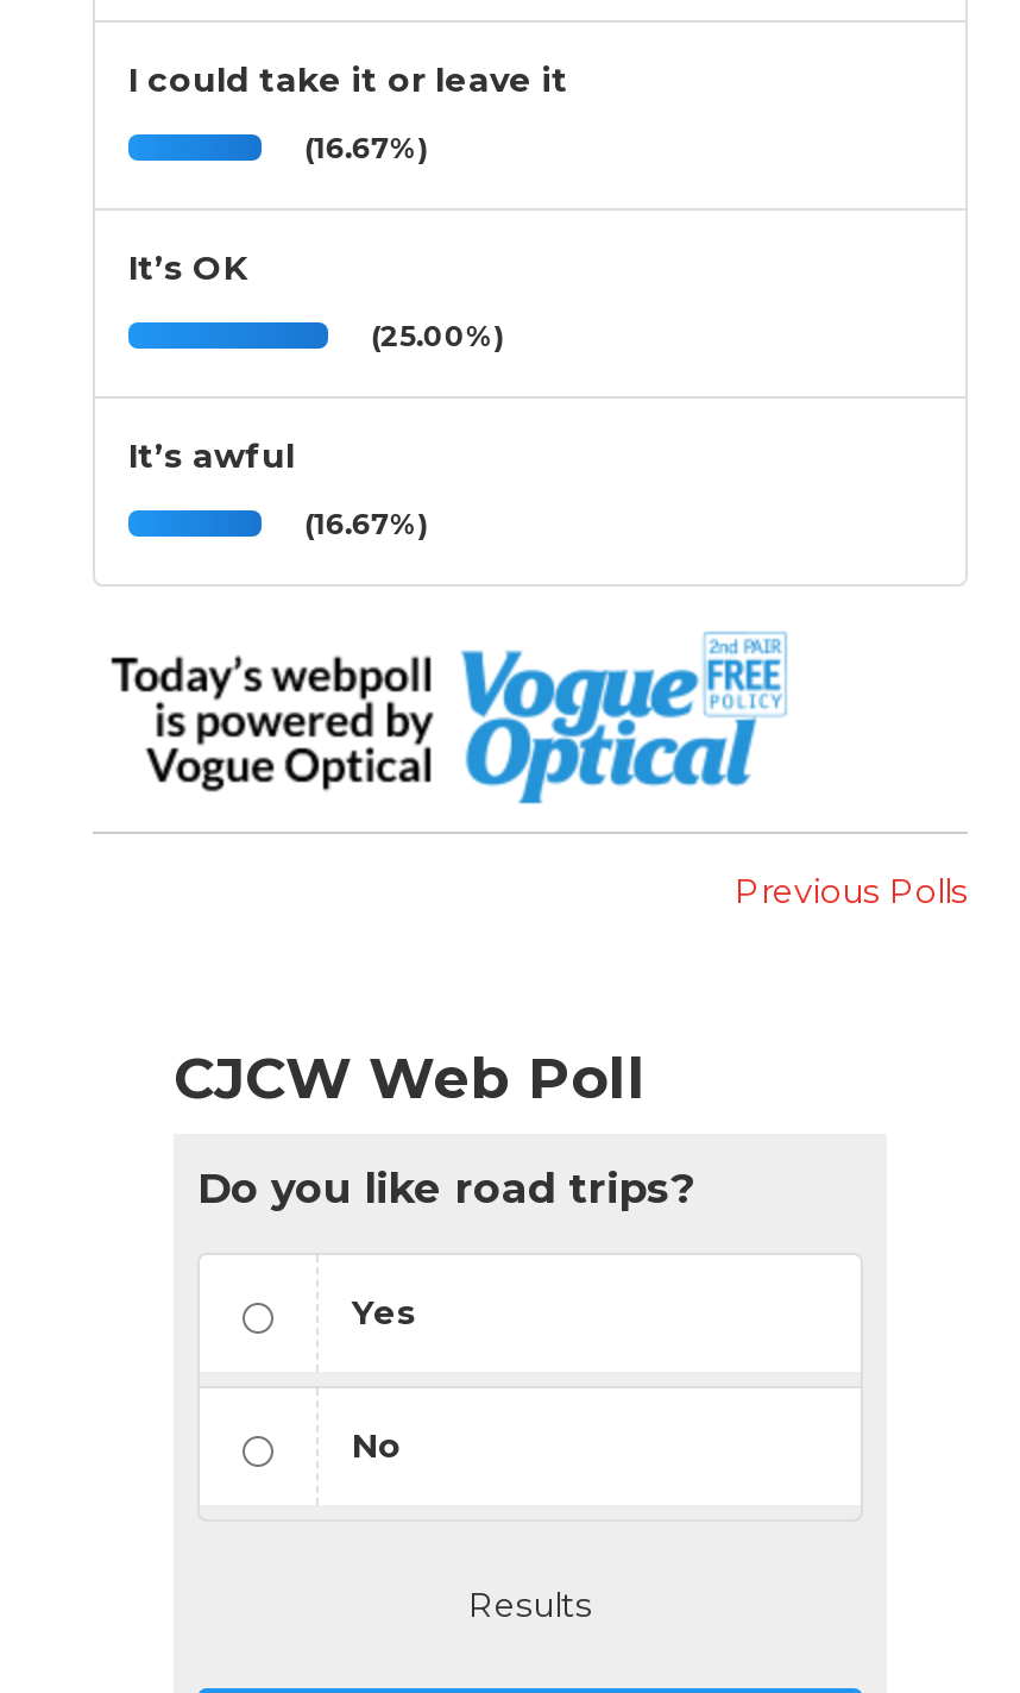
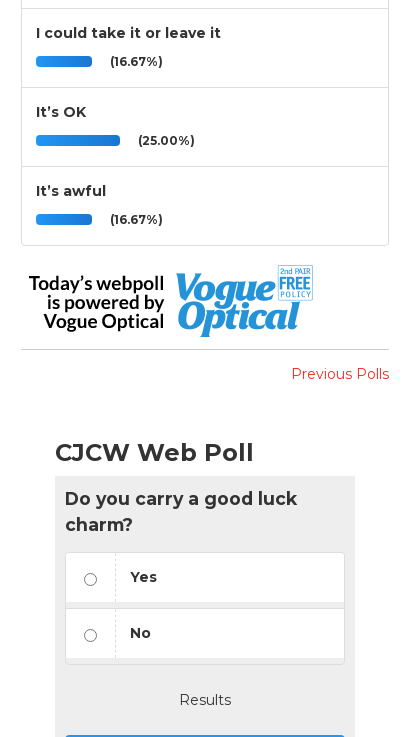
[197,1162,694,1212] Do you like road trips? -> [65,488,297,535] Do you carry a good luck | charm?

